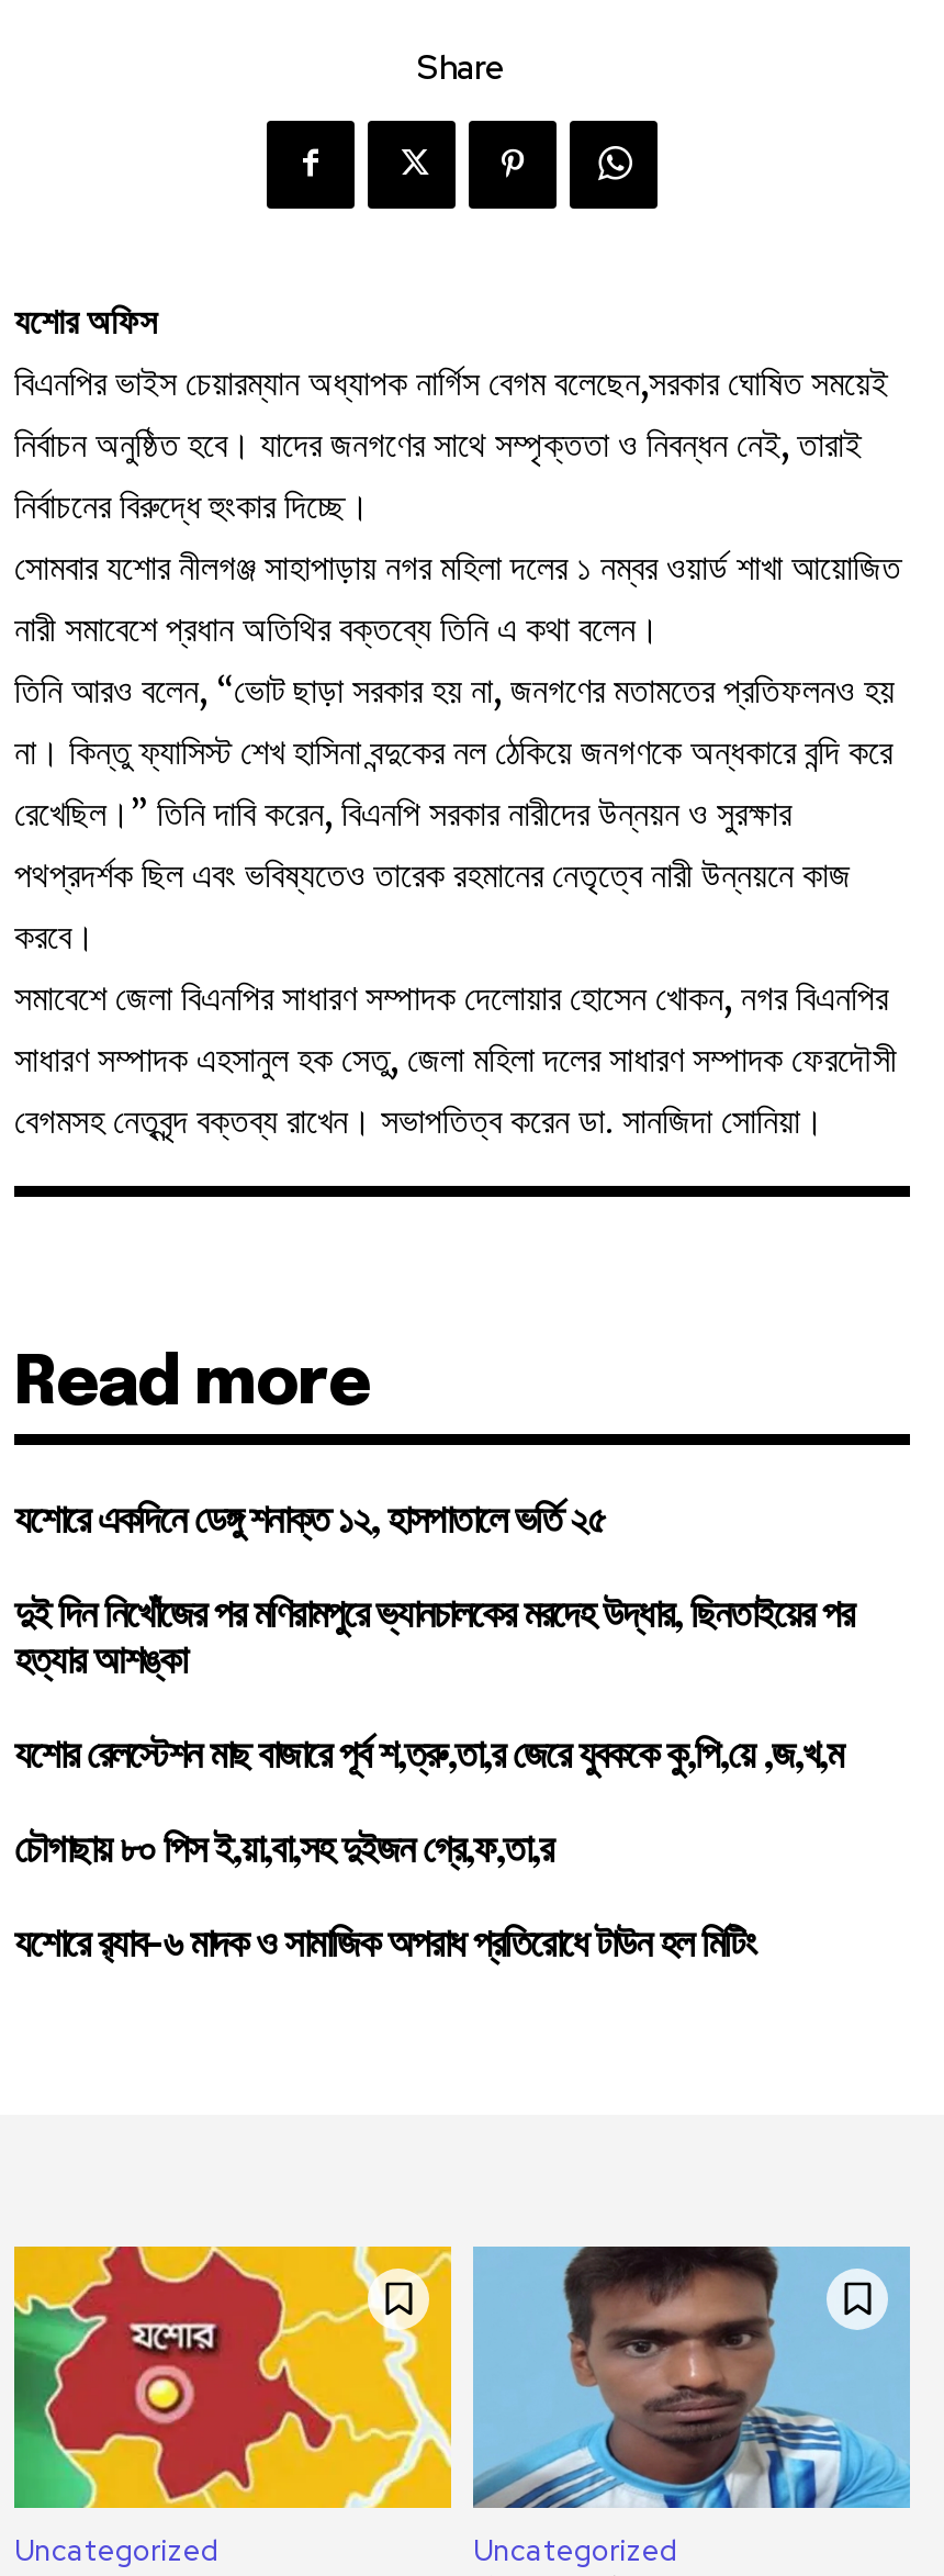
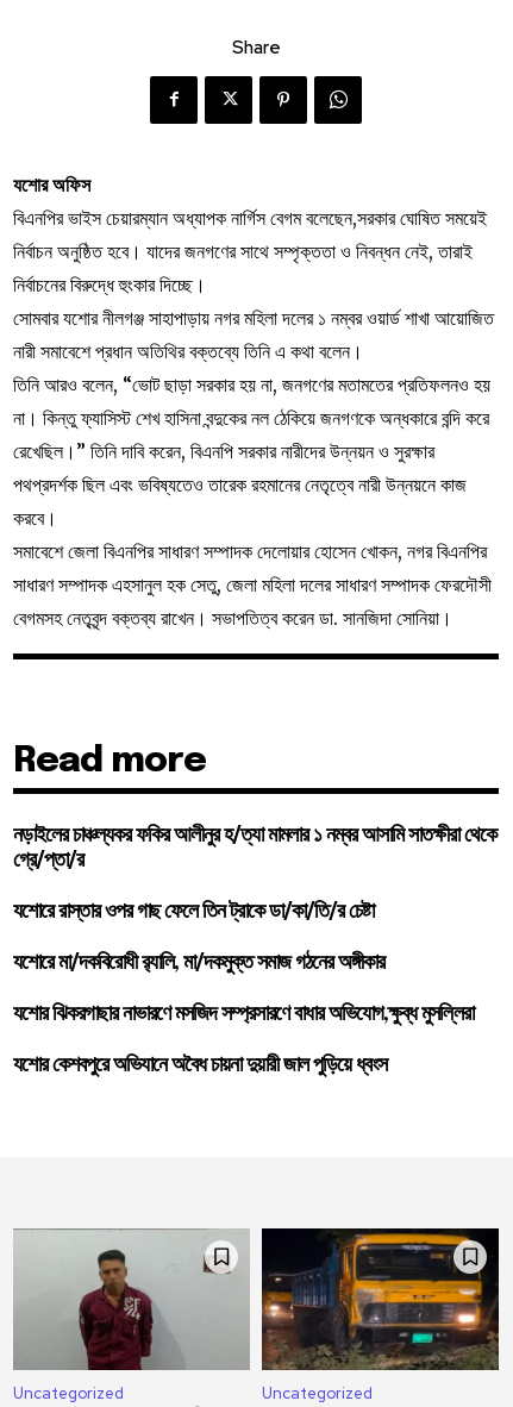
[14,1502,605,1541] যশোরে একদিনে ডেঙ্গু শনাক্ত ১২, হাসপাতালে ভর্তি ২৫ -> [13,825,496,871] নড়াইলের চাঞ্চল্যকর ফকির আলীনুর হ/ত্যা মামলার ১ নম্বর আসামি সাতক্ষীরা থেকে | গ্রে/প্তা/র
[14,1596,853,1682] দুই দিন নিখোঁজের পর মণিরামপুরে ভ্যানচালকের মরদেহ উদ্ধার, ছিনতাইয়ের পর | হত্যার আশঙ্কা -> [13,901,374,922] যশোরে রাস্তার ওপর গাছ ফেলে তিন ট্রাকে ডা/কা/তি/র চেষ্টা
[14,1737,842,1776] যশোর রেলস্টেশন মাছ বাজারে পূর্ব শ,ত্রু,তা,র জেরে যুবককে কু,পি,য়ে ,জ,খ,ম -> [13,952,384,973] যশোরে মা/দকবিরোধী র‍্যালি, মা/দকমুক্ত সমাজ গঠনের অঙ্গীকার
[14,1831,552,1871] চৌগাছায় ৮০ পিস ই,য়া,বা,সহ দুইজন গ্রে,ফ,তা,র -> [13,1003,474,1025] যশোর ঝিকরগাছার নাভারণে মসজিদ সম্প্রসারণে বাধার অভিযোগ,ক্ষুব্ধ মুসল্লিরা
[14,1926,754,1965] যশোরে র‍্যাব-৬ মাদক ও সামাজিক অপরাধ প্রতিরোধে টাউন হল মিটিং -> [13,1054,387,1076] যশোর কেশবপুরে অভিযানে অবৈধ চায়না দুয়ারী জাল পুড়িয়ে ধ্বংস
[12,2244,453,2510] [image] -> [13,1227,250,1371] [image]
[471,2247,912,2510] [image] -> [261,1227,500,1371] [image]

